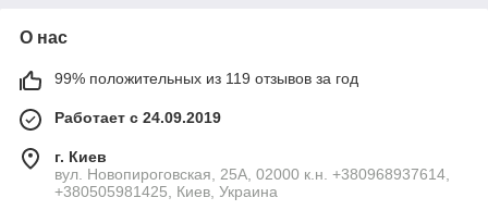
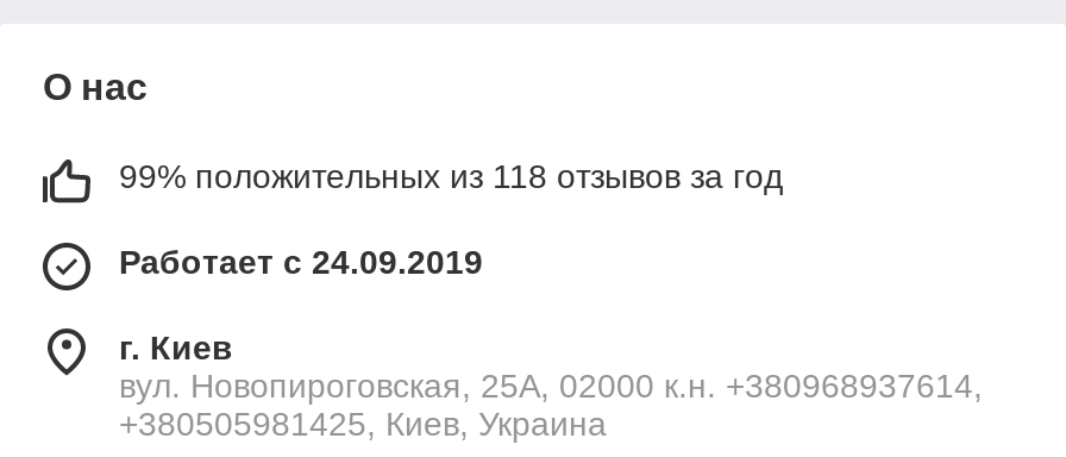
[54,69,358,87] 99% положительных из 119 отзывов за год -> [119,157,783,195] 99% положительных из 118 отзывов за год

